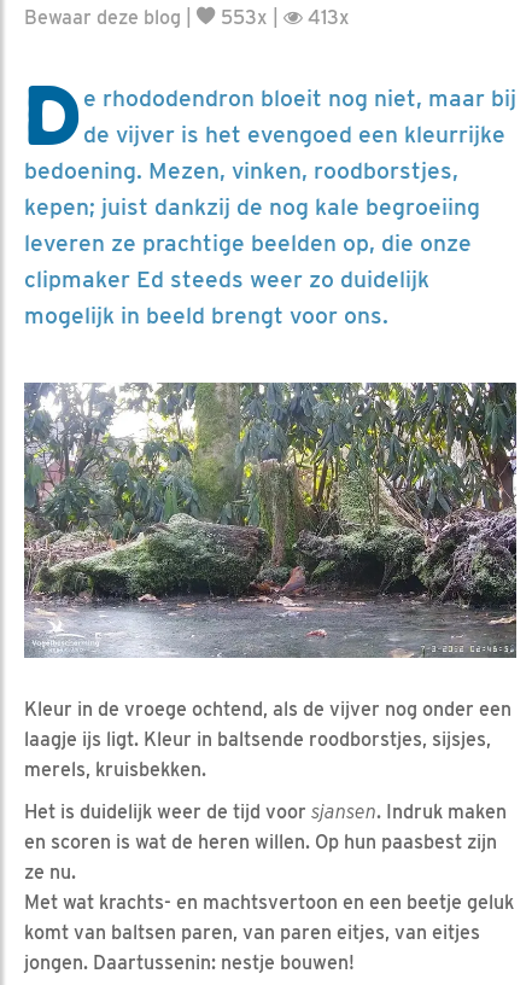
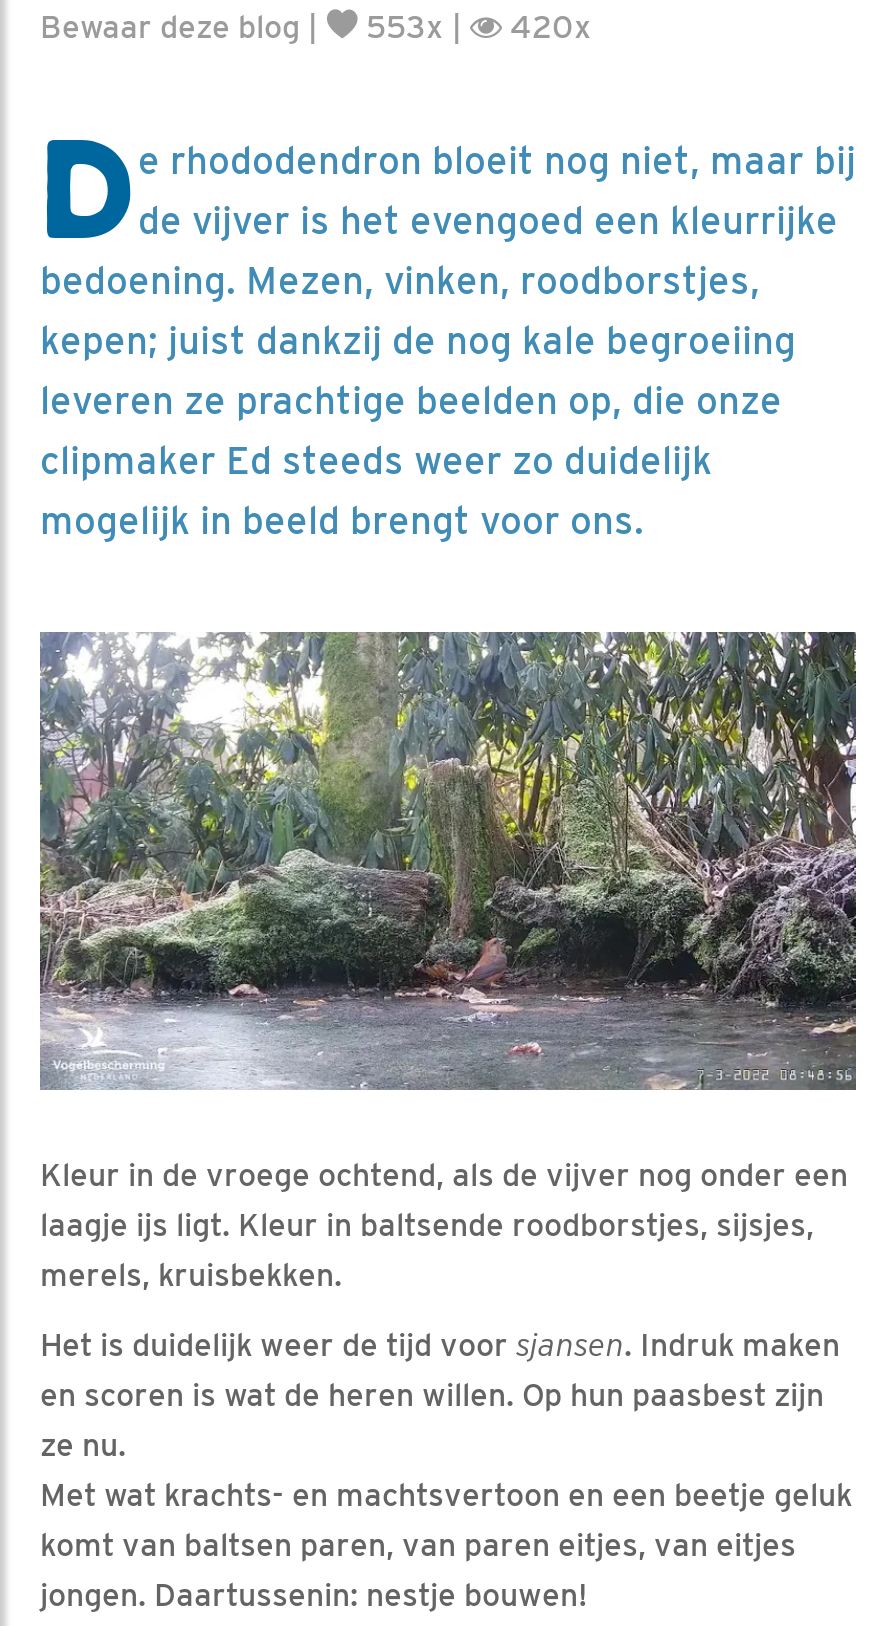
[303,6,350,28] 413x -> [502,8,592,46] 420x

